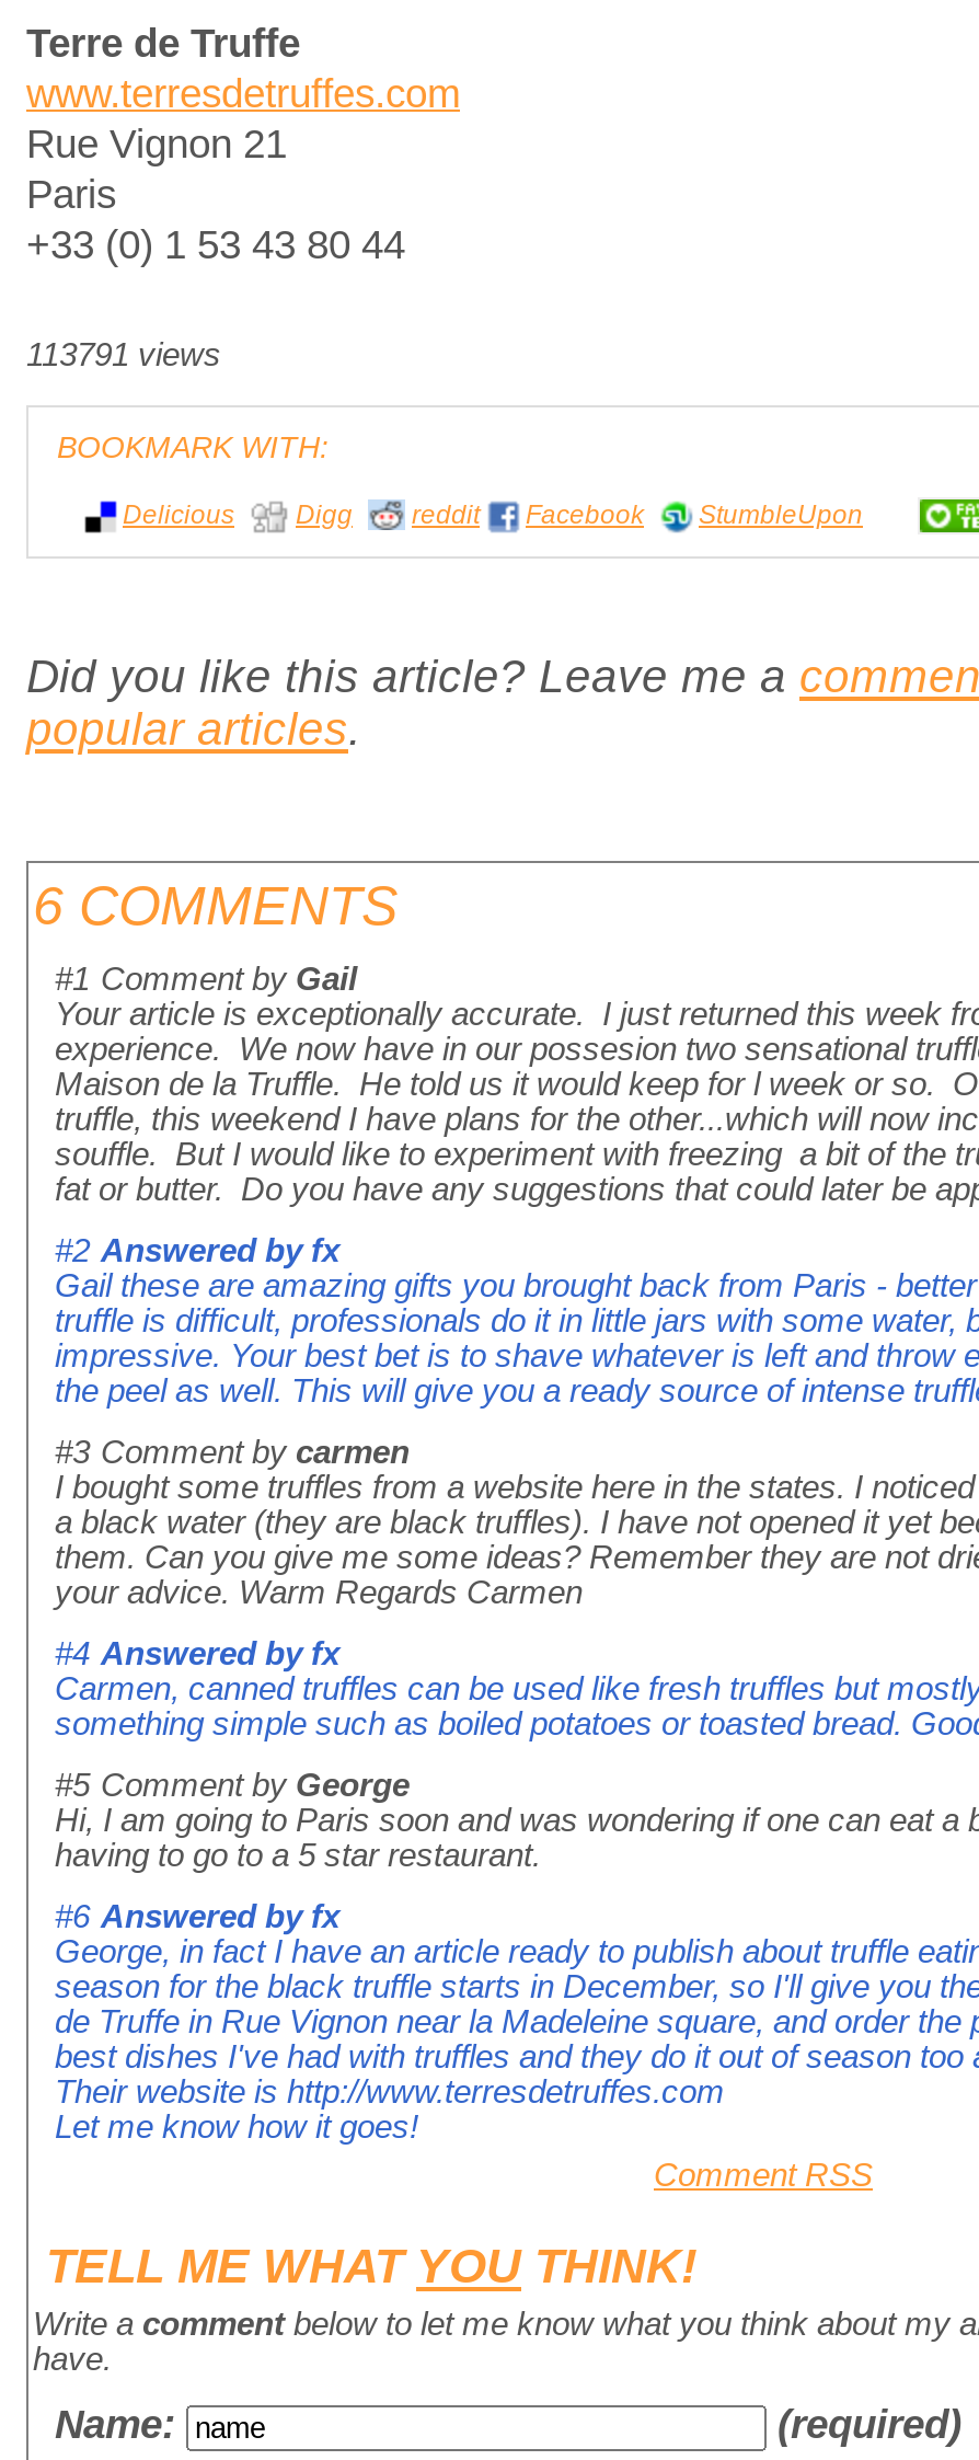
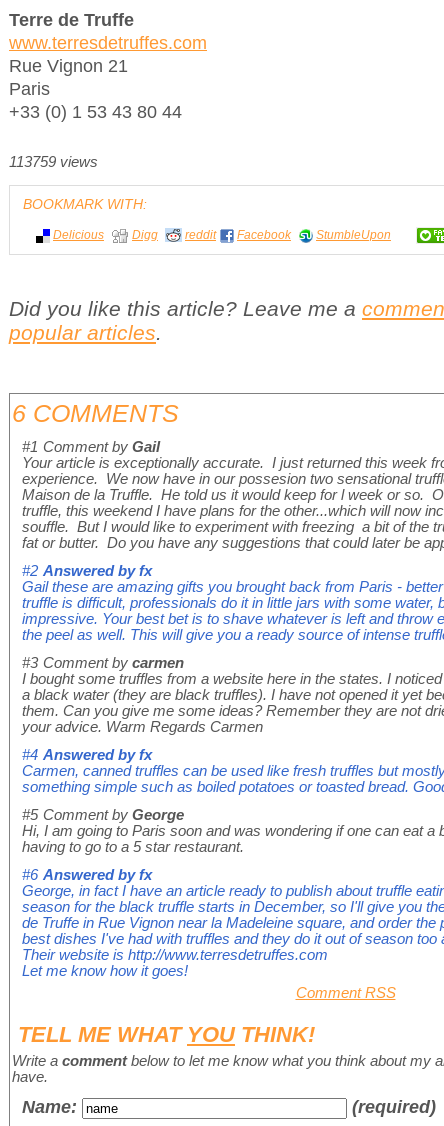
[26,337,221,372] 113791 views -> [9,154,98,170] 113759 views

